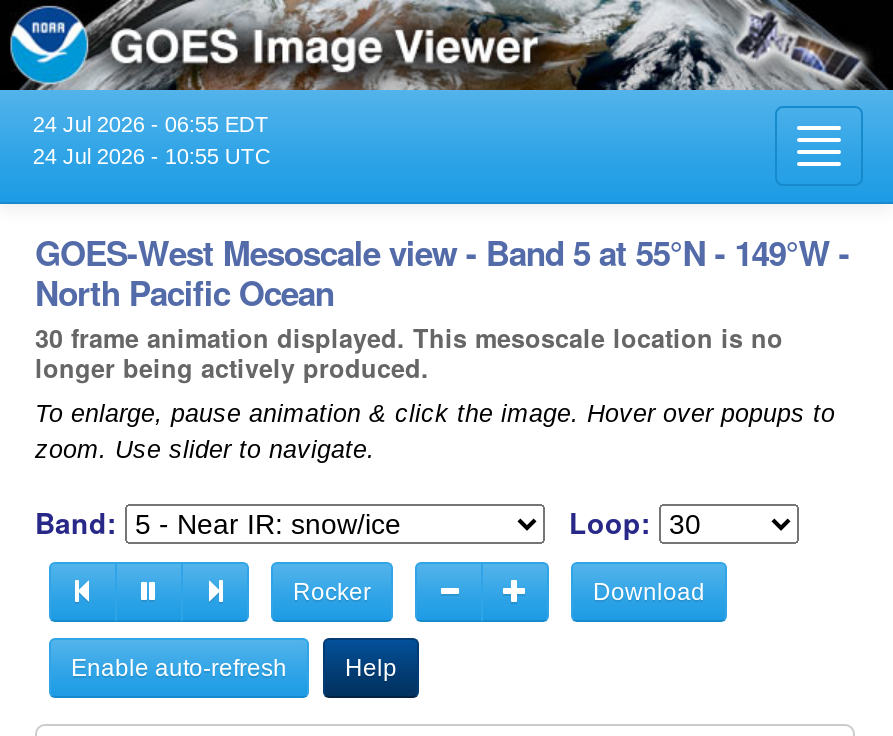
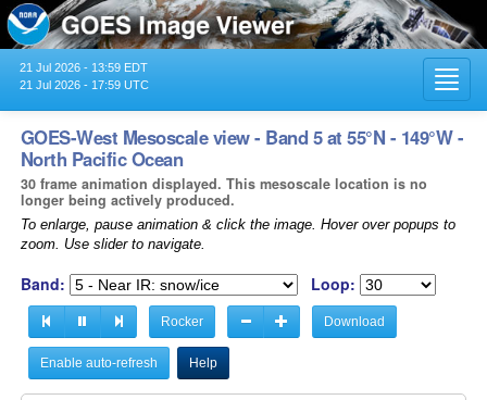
[33,112,269,136] 24 Jul 2026 - 06:55 EDT -> [19,61,148,74] 21 Jul 2026 - 13:59 EDT
[33,144,271,168] 24 Jul 2026 - 10:55 UTC -> [19,78,149,91] 21 Jul 2026 - 17:59 UTC

